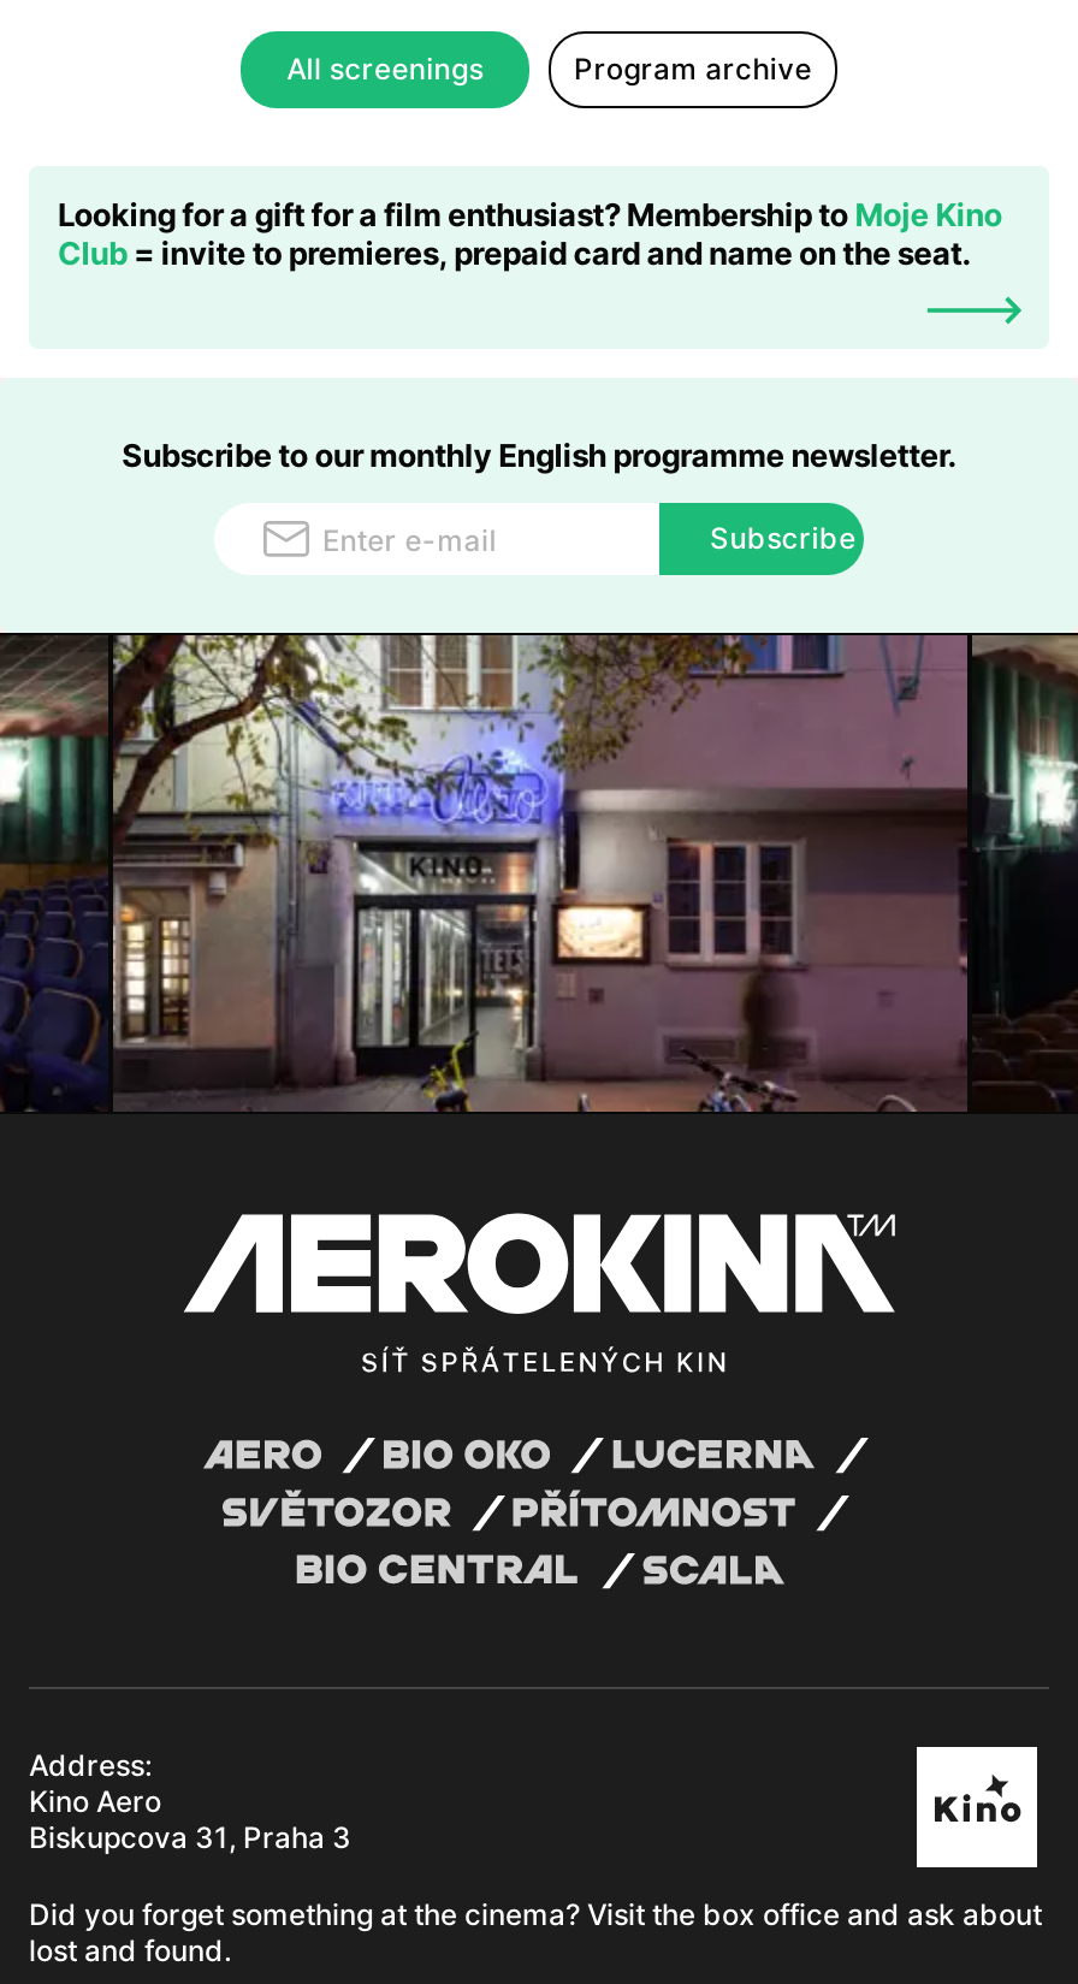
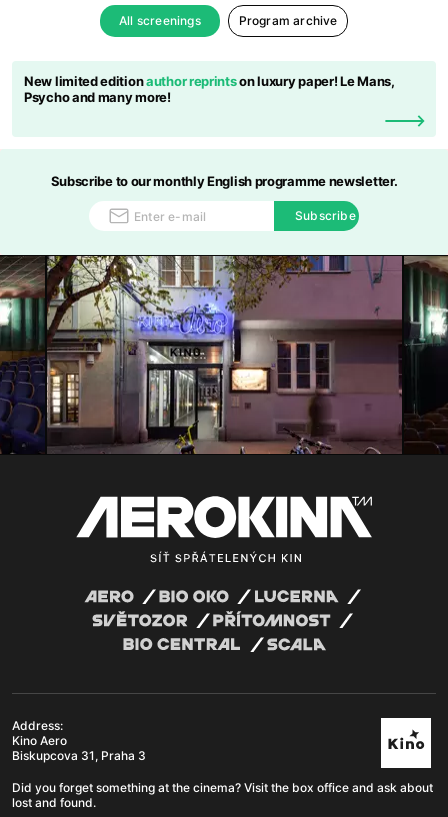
[58,195,1002,272] Looking for a gift for a film enthusiast? Membership to Moje Kino | Club = invite to premieres, prepaid card and name on the seat. -> [24,73,395,105] New limited edition author reprintson luxury paper! Le Mans, | Psycho and many more!

